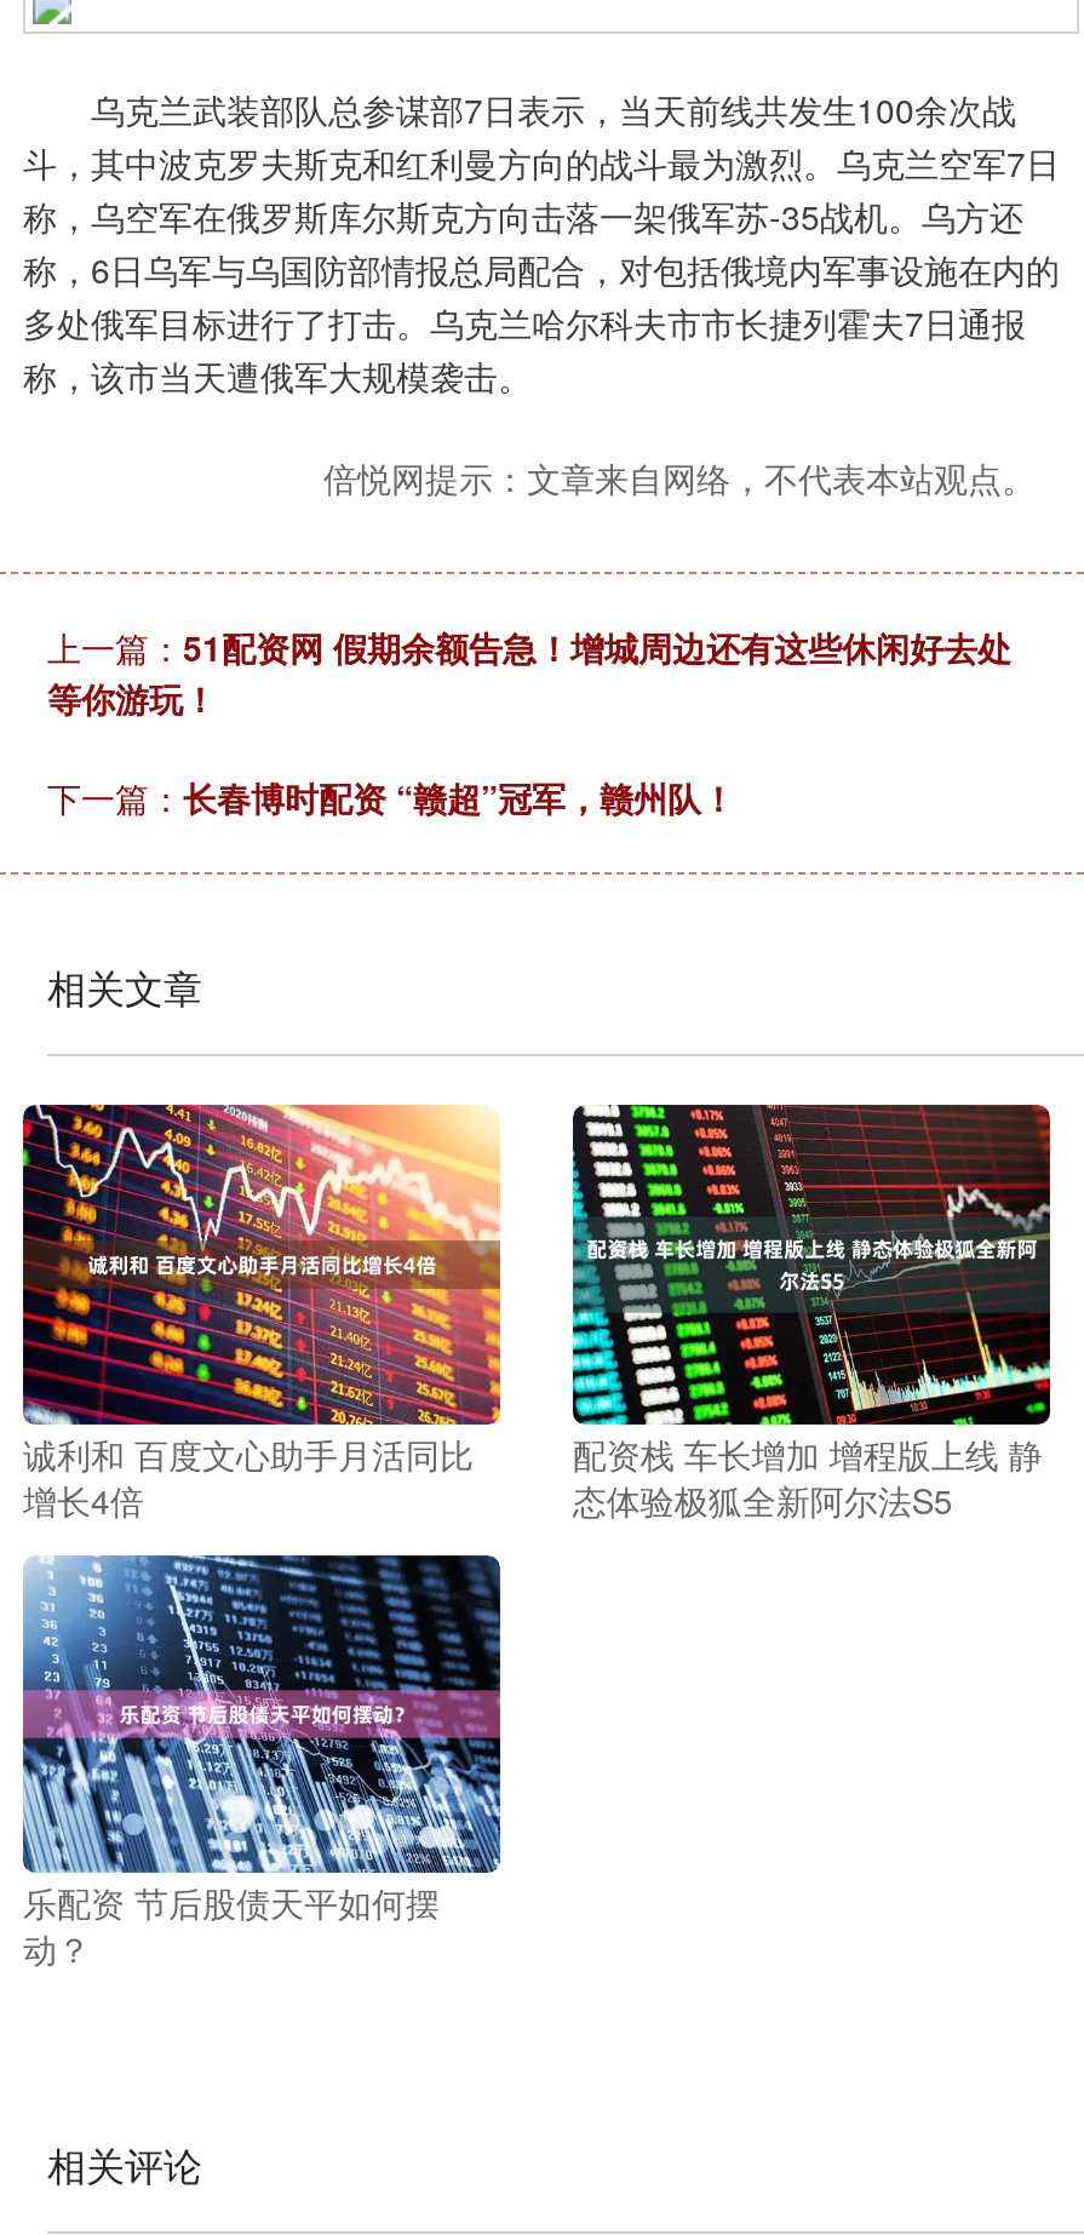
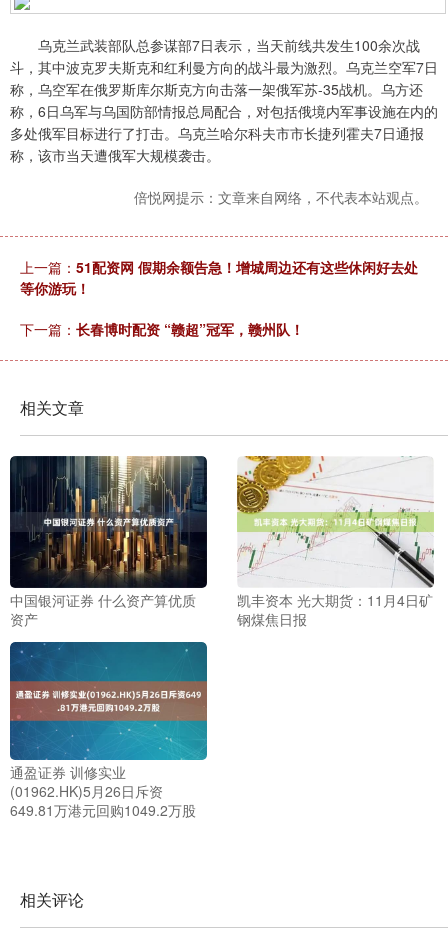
[21,1102,503,1523] [image] | 诚利和 百度文心助手月活同比 | 增长4倍 -> [10,455,208,629] [image] | 中国银河证券 什么资产算优质 | 资产
[570,1102,1053,1523] [image] | 配资栈 车长增加 增程版上线 静 | 态体验极狐全新阿尔法S5 -> [236,455,435,629] [image] | 凯丰资本 光大期货：11月4日矿 | 钢煤焦日报
[21,1553,503,1972] [image] | 乐配资 节后股债天平如何摆 | 动？ -> [9,641,208,820] [image] | 通盈证券 训修实业 | (01962.HK)5月26日斥资 | 649.81万港元回购1049.2万股

